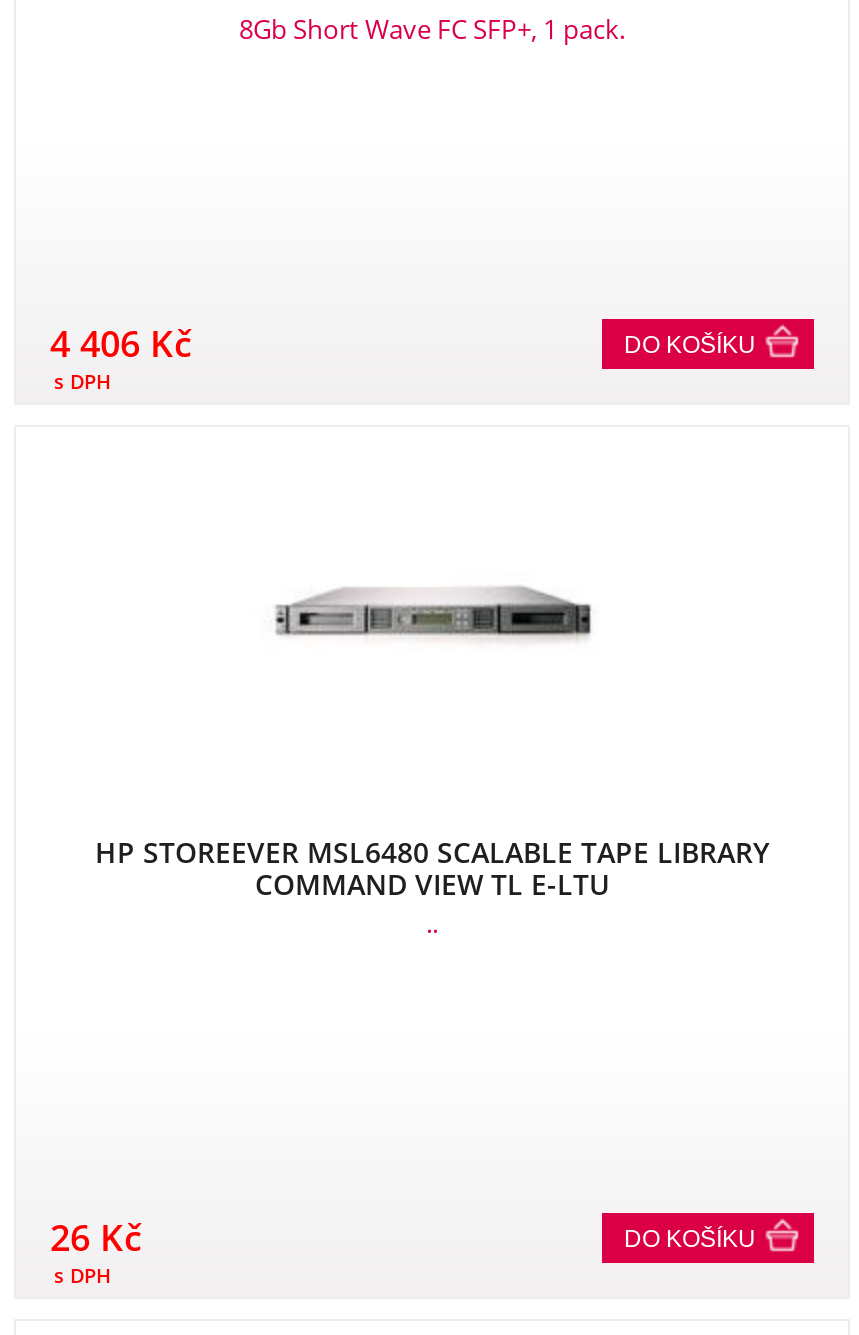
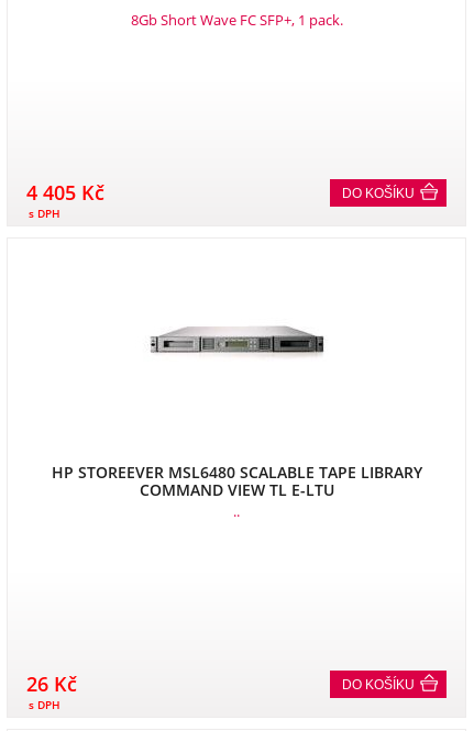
[50,319,192,367] 4 406 Kč -> [26,179,104,206] 4 405 Kč

